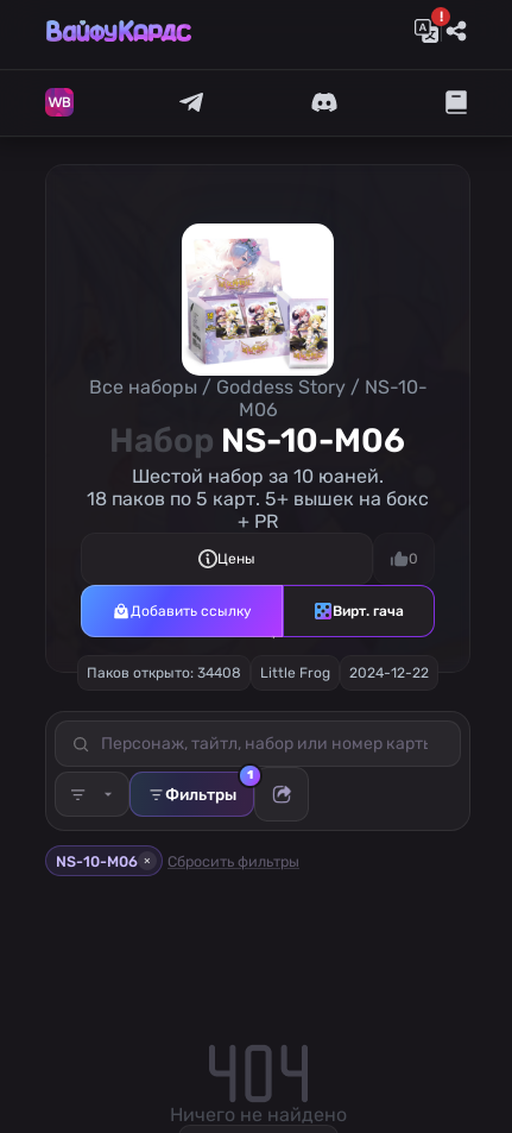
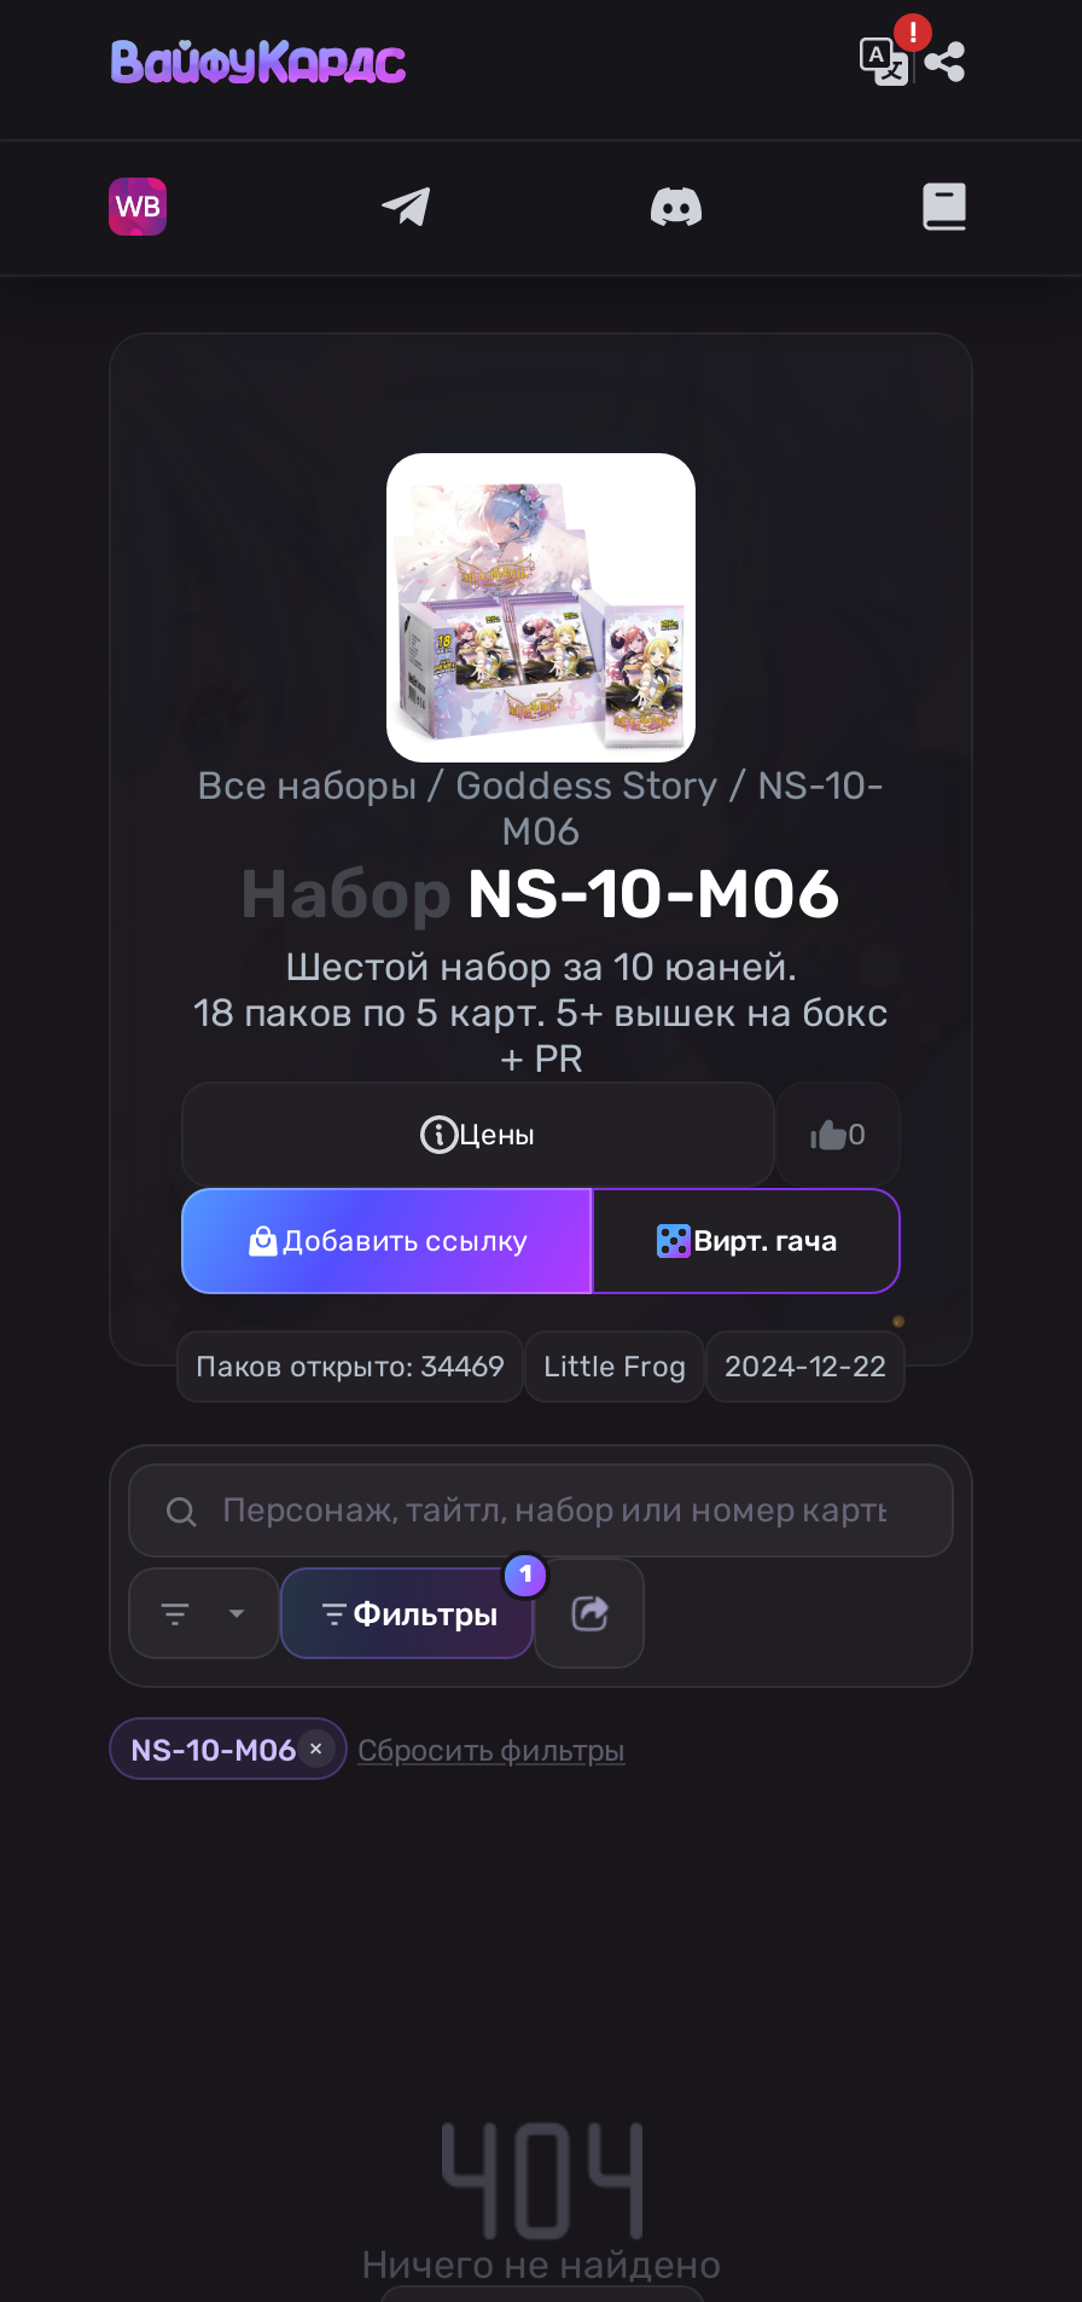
[87,665,241,681] Паков открыто: 34408 -> [196,1350,505,1384] Паков открыто: 34469

